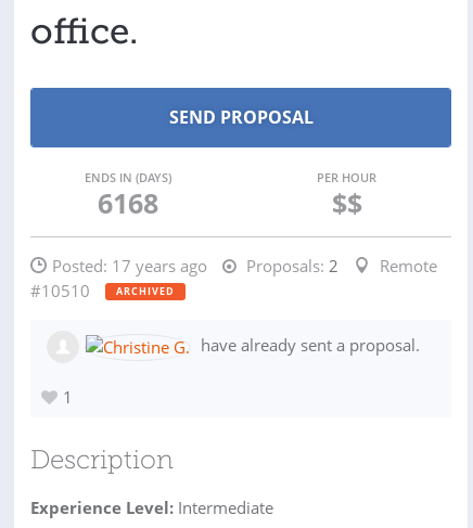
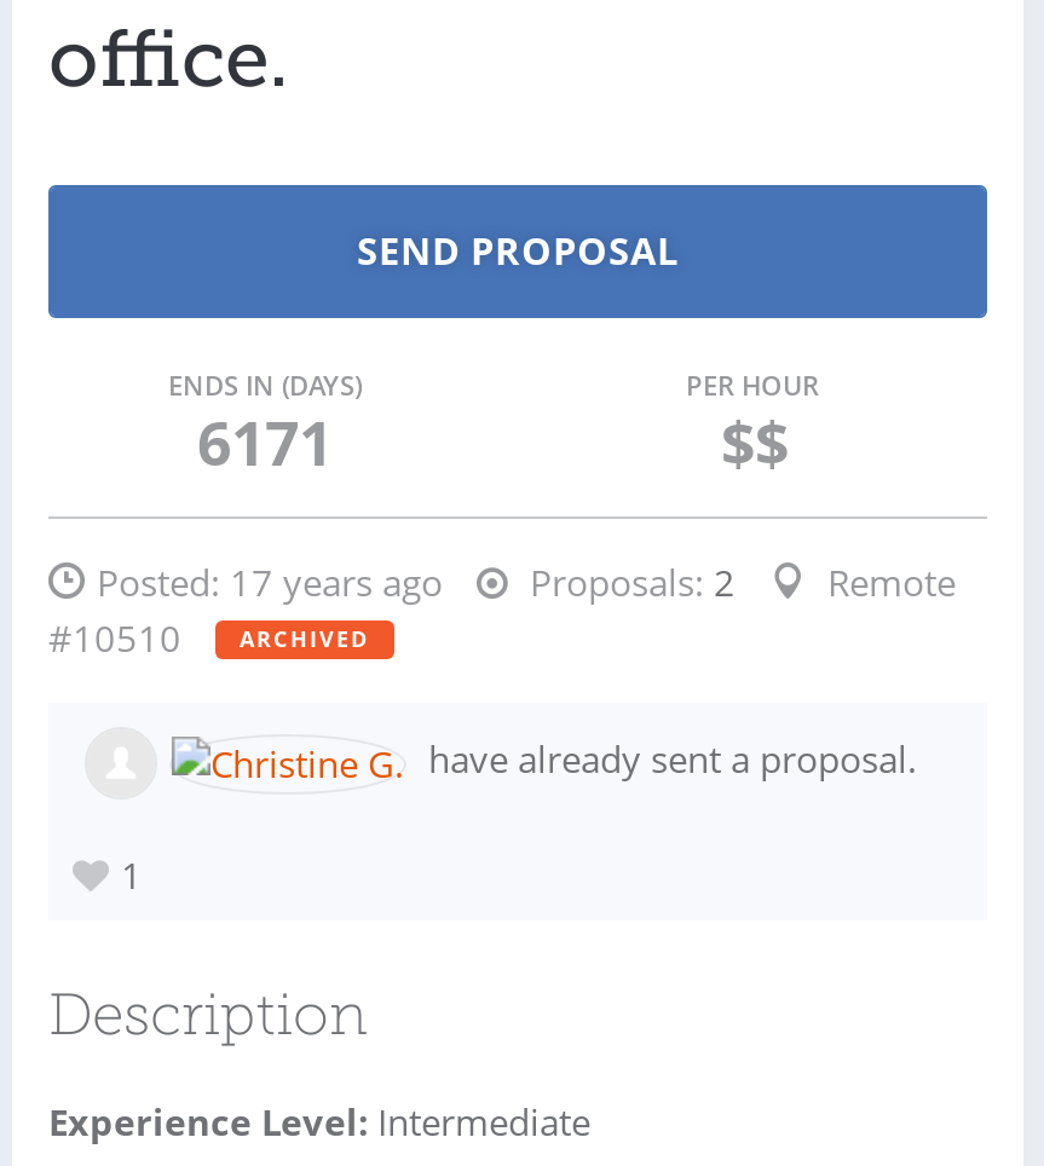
[97,184,158,221] 6168 -> [197,400,333,483] 6171

